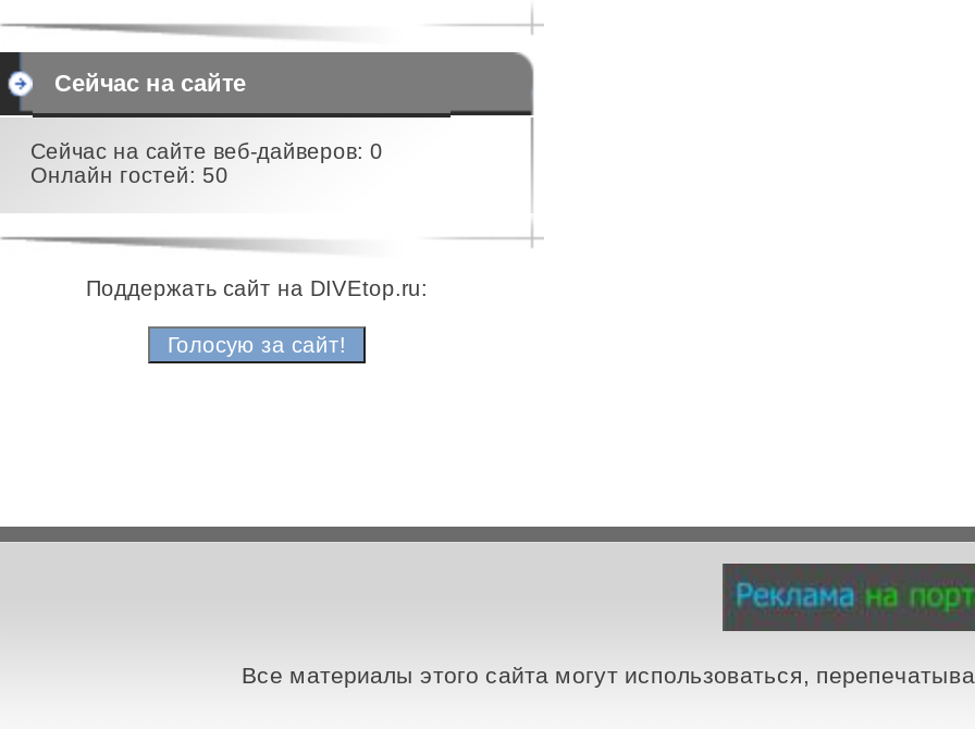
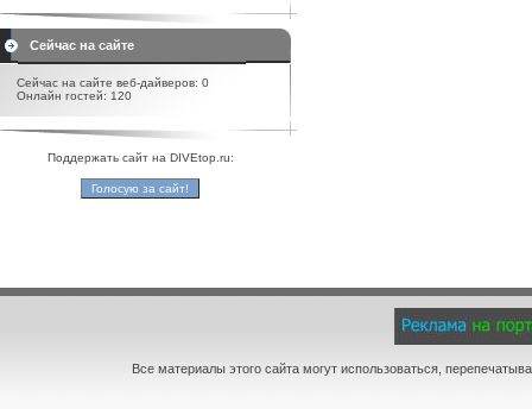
[30,163,229,187] Онлайн гостей: 50 -> [17,89,132,102] Онлайн гостей: 120

